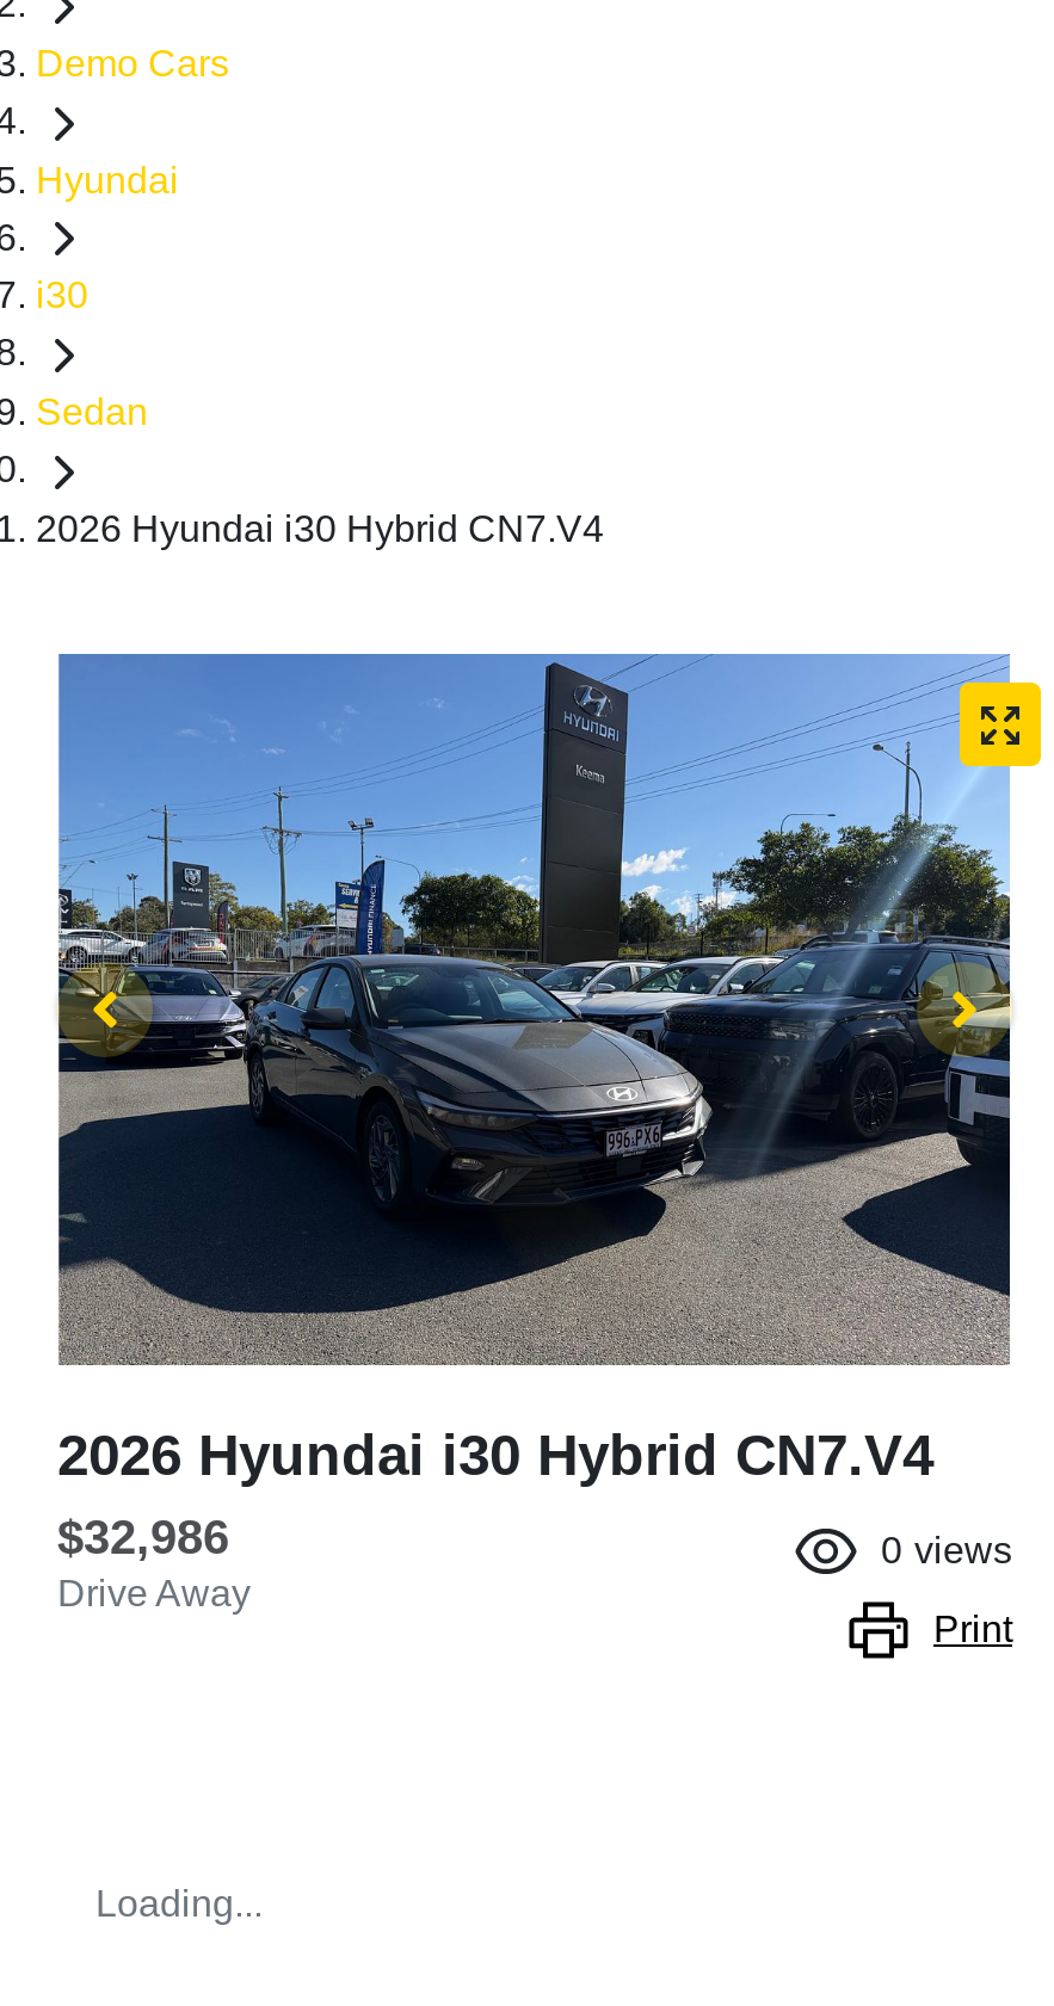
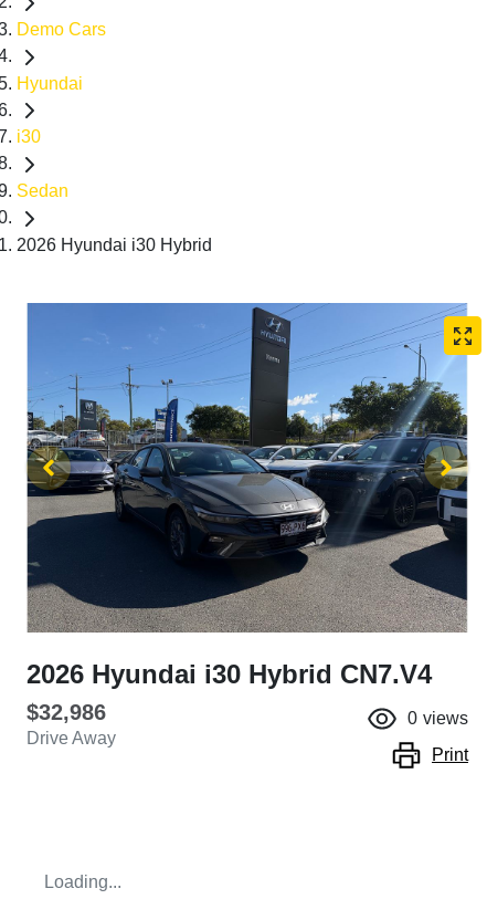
[36,508,604,548] 2026 Hyundai i30 Hybrid CN7.V4 -> [17,235,212,254] 2026 Hyundai i30 Hybrid

